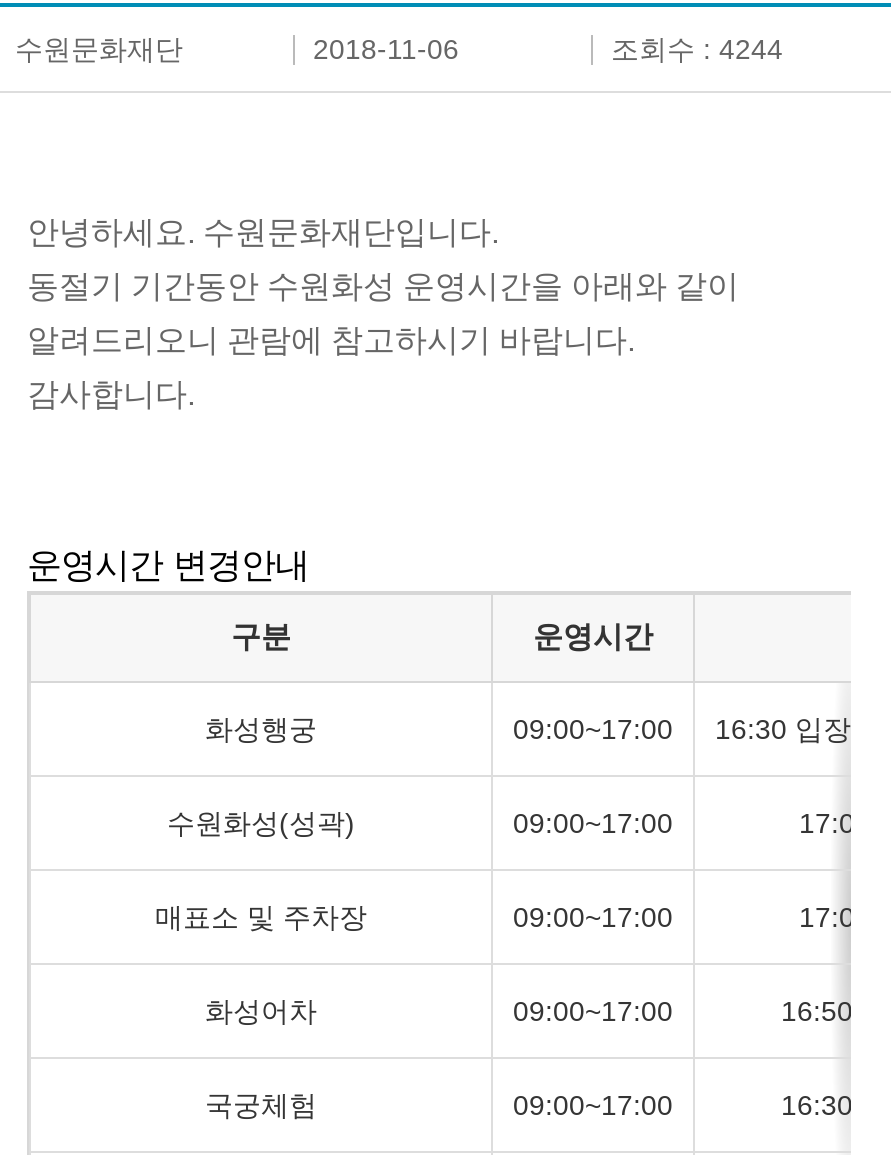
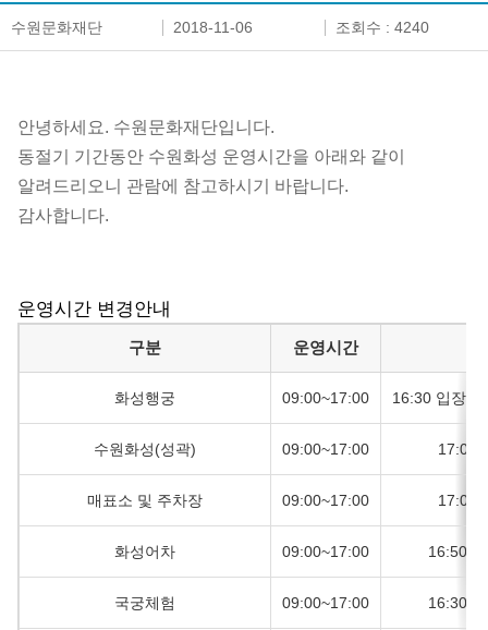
[611,33,783,65] 조회수 : 4244 -> [335,19,429,36] 조회수 : 4240

